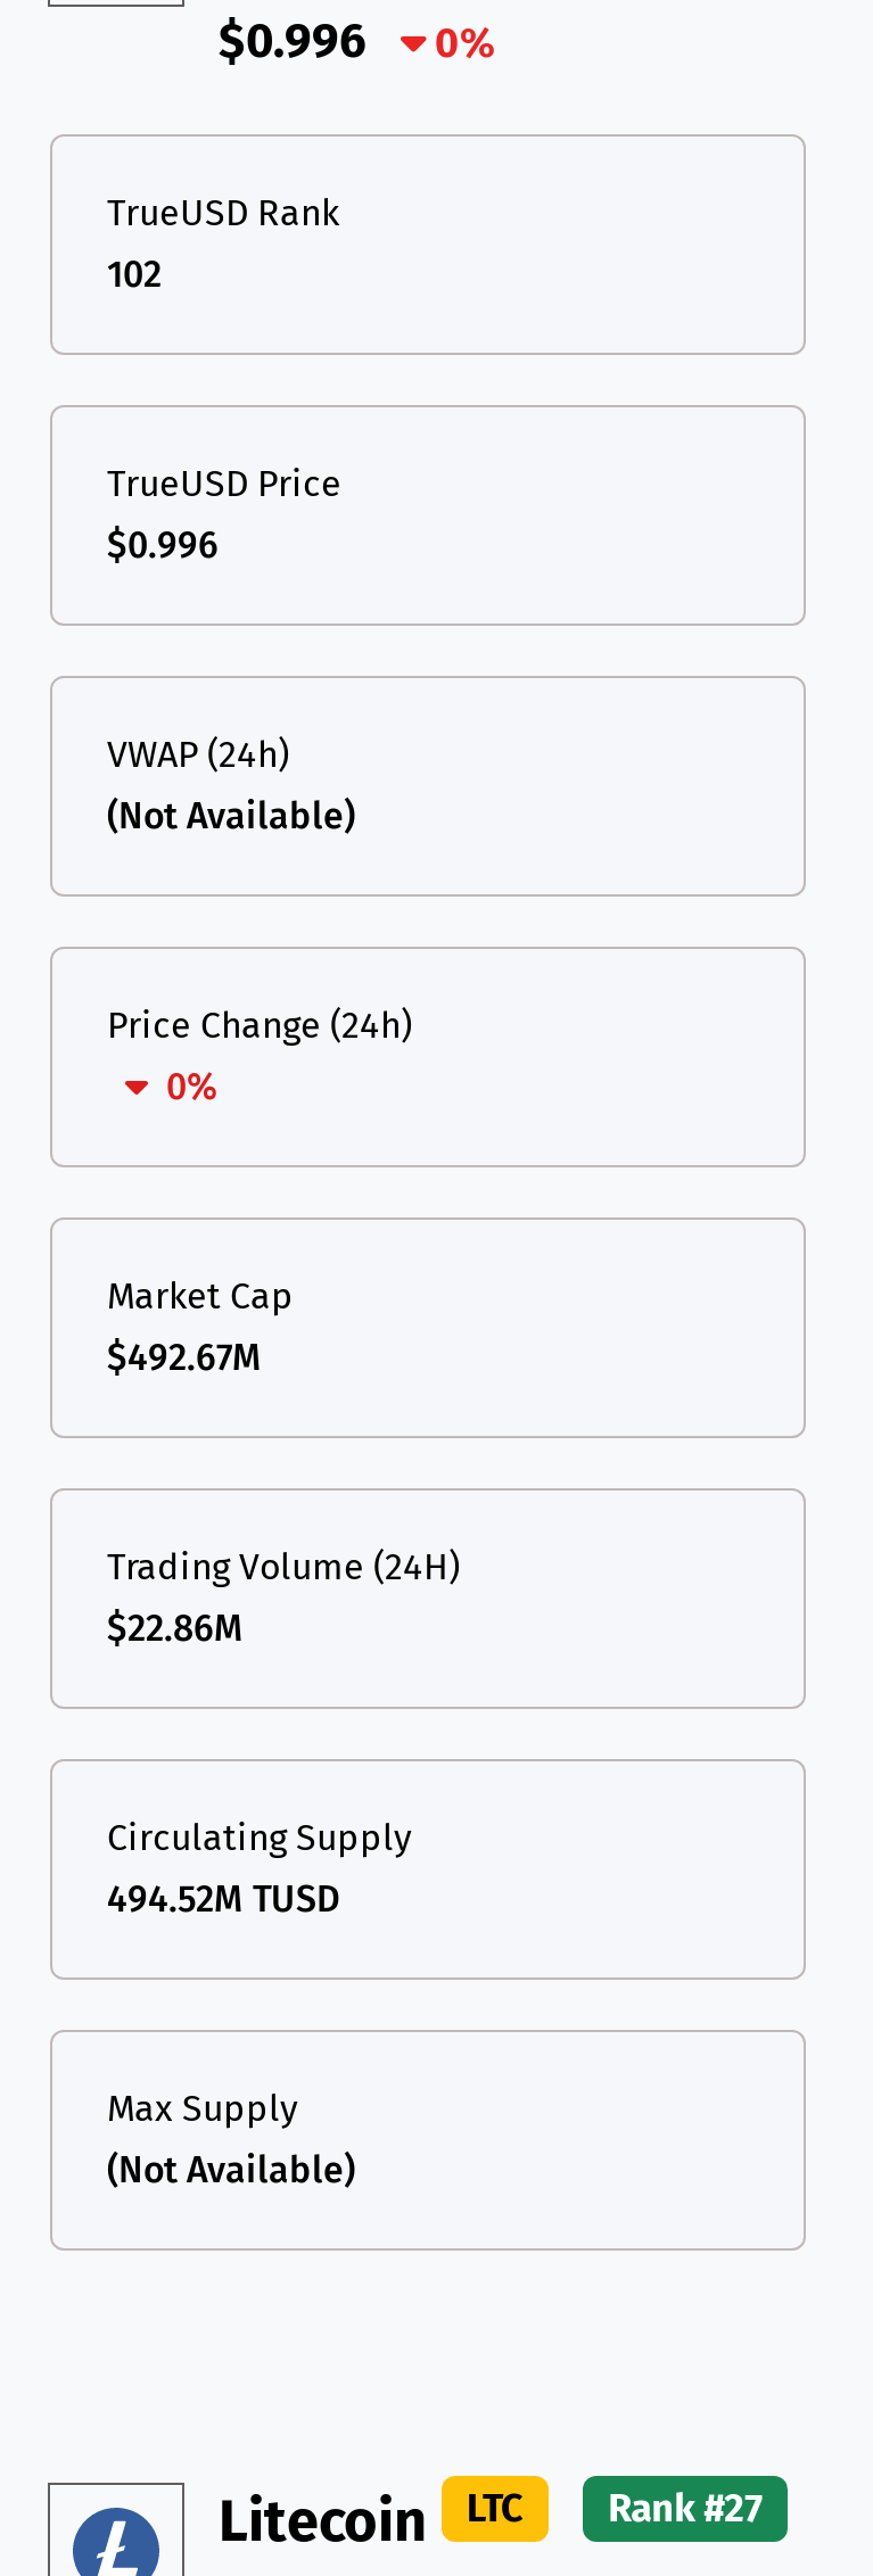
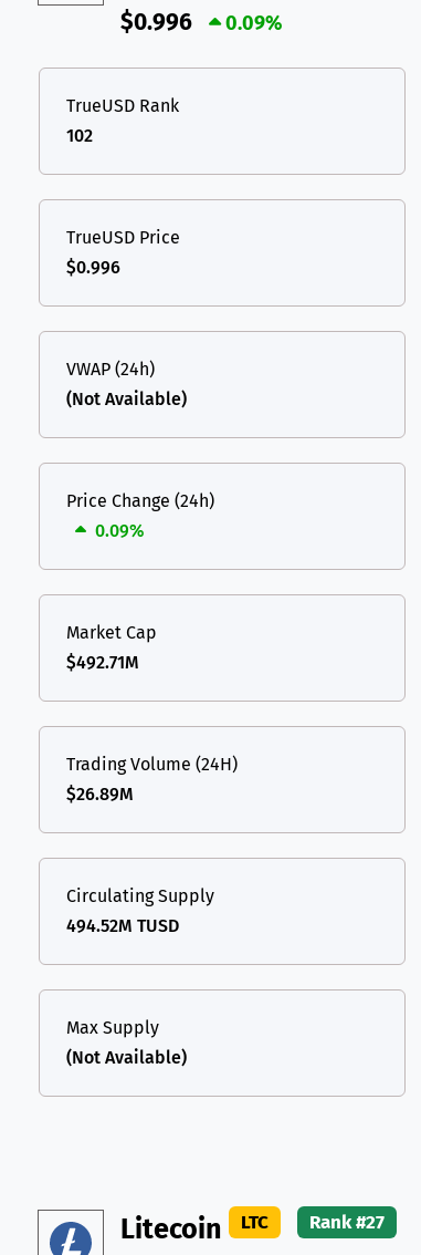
[426,17,494,67] 0% -> [221,11,282,35] 0.09%
[166,1064,219,1107] 0% -> [95,520,145,541] 0.09%
[107,1335,262,1378] $492.67M -> [66,651,139,672] $492.71M
[107,1606,244,1649] $22.86M -> [66,783,134,804] $26.89M

